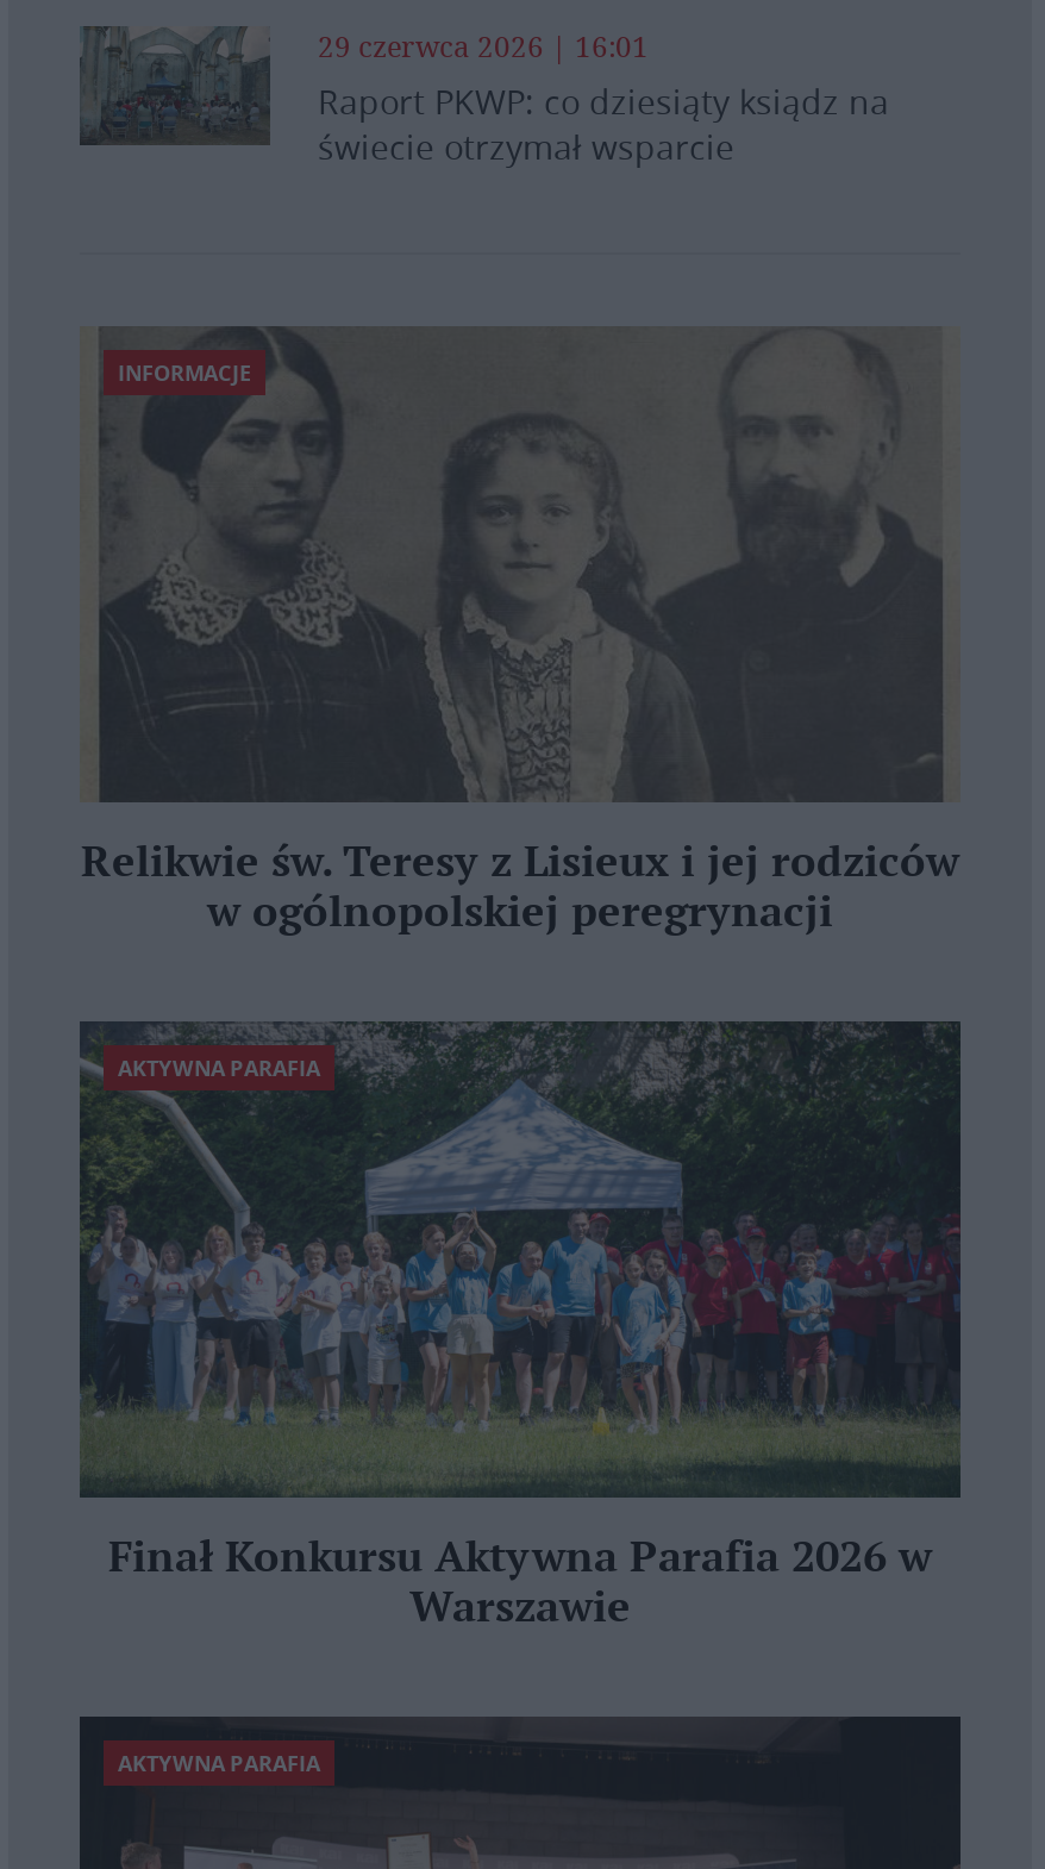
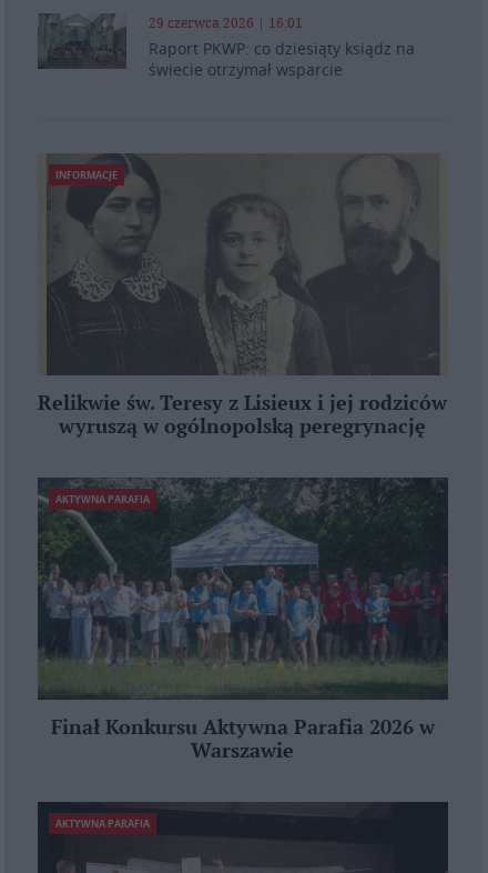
[207,888,833,938] w ogólnopolskiej peregrynacji -> [59,415,426,439] wyruszą w ogólnopolską peregrynację

